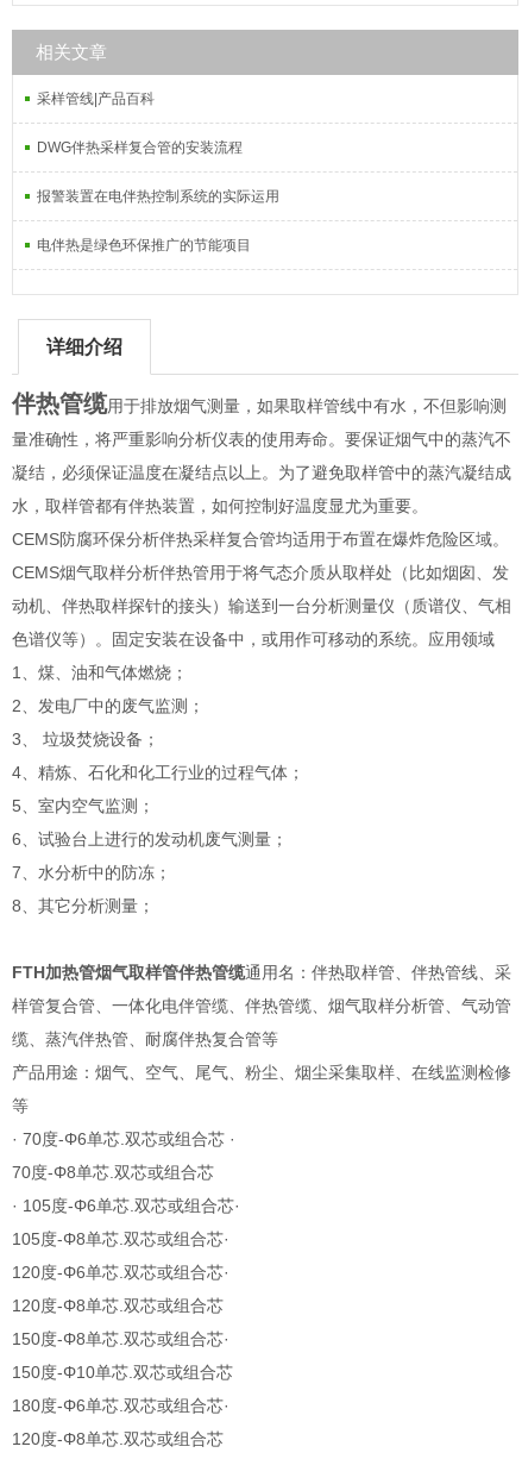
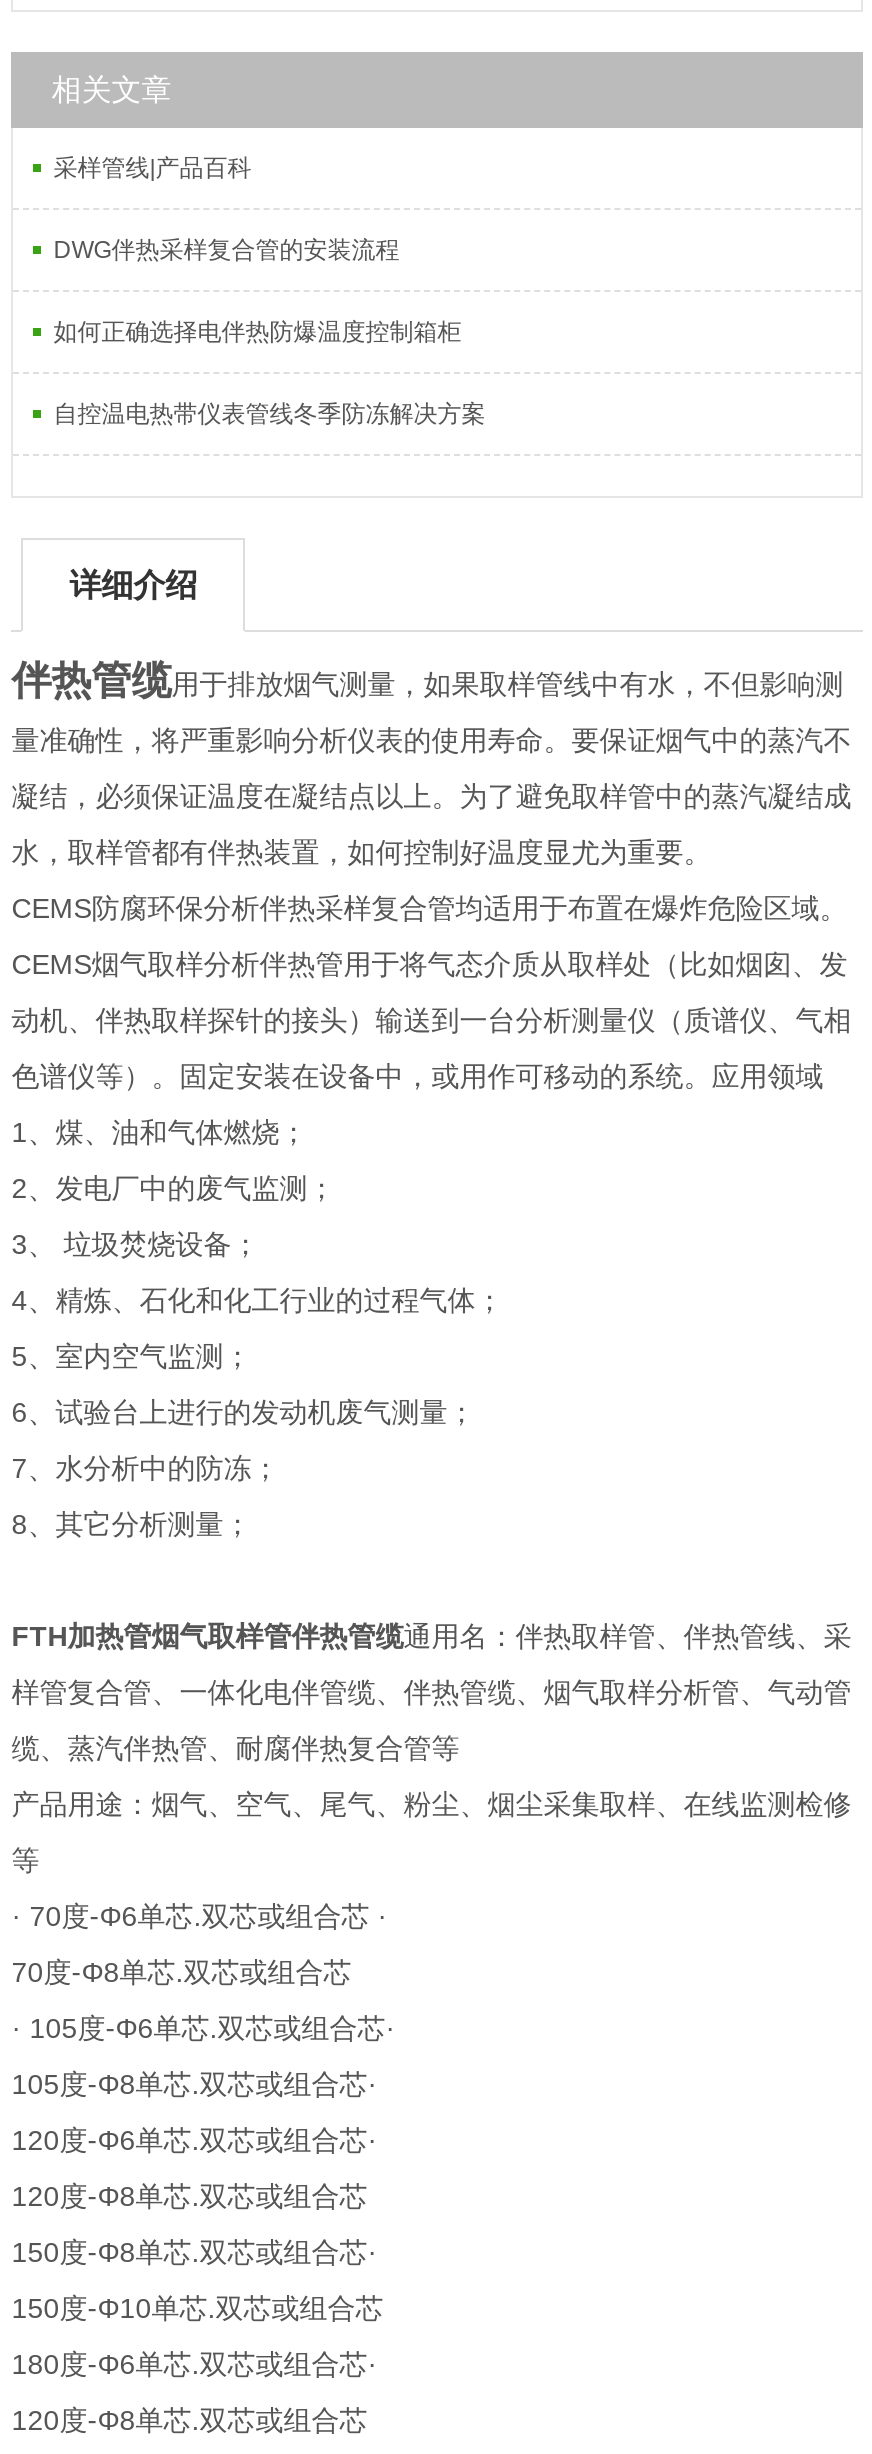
[37,188,280,205] 报警装置在电伴热控制系统的实际运用 -> [53,318,461,346] 如何正确选择电伴热防爆温度控制箱柜
[37,237,251,253] 电伴热是绿色环保推广的节能项目 -> [53,400,485,428] 自控温电热带仪表管线冬季防冻解决方案

